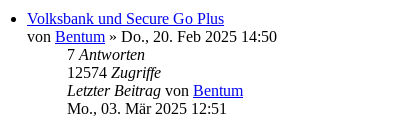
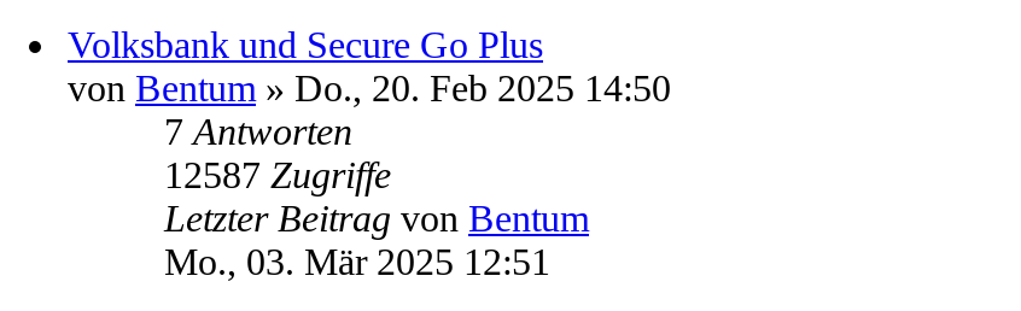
[67,64,161,81] 12574 Zugriffe -> [164,154,391,195] 12587 Zugriffe

